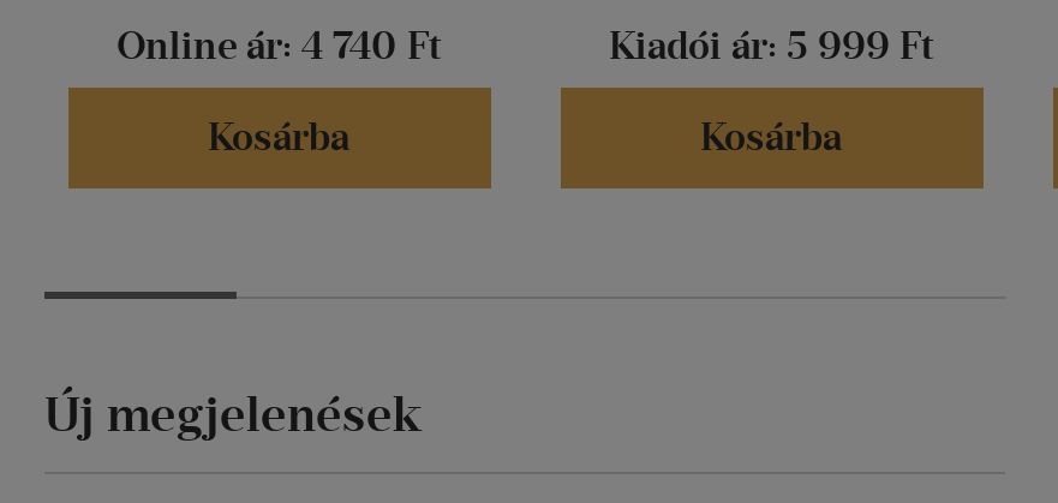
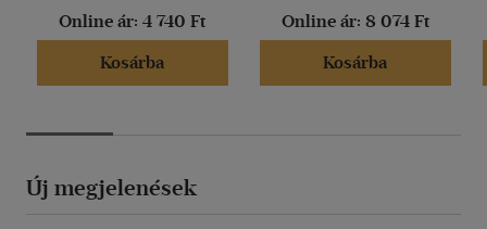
[609,24,933,69] Kiadói ár: 5 999 Ft -> [281,11,429,32] Online ár: 8 074 Ft

